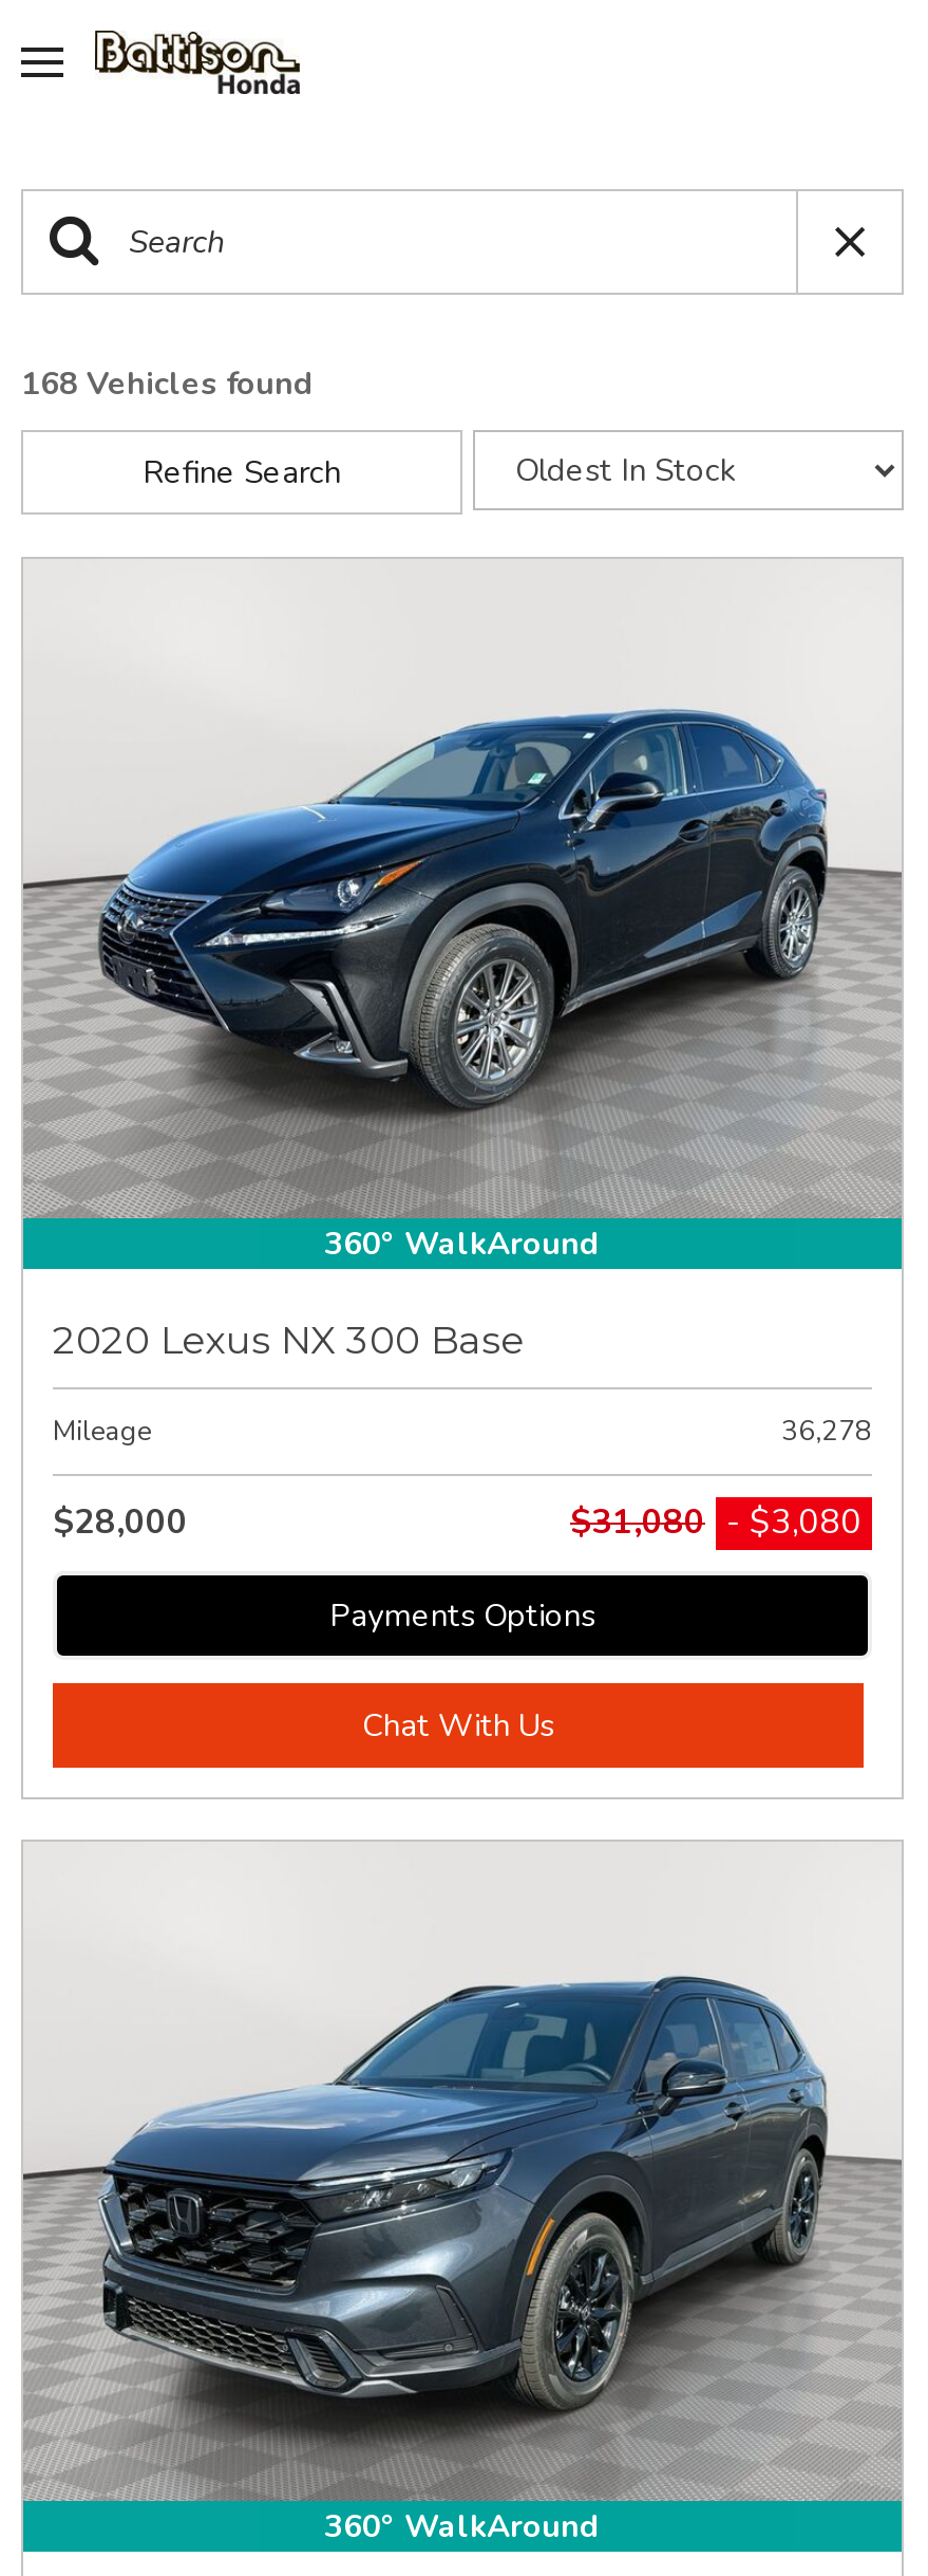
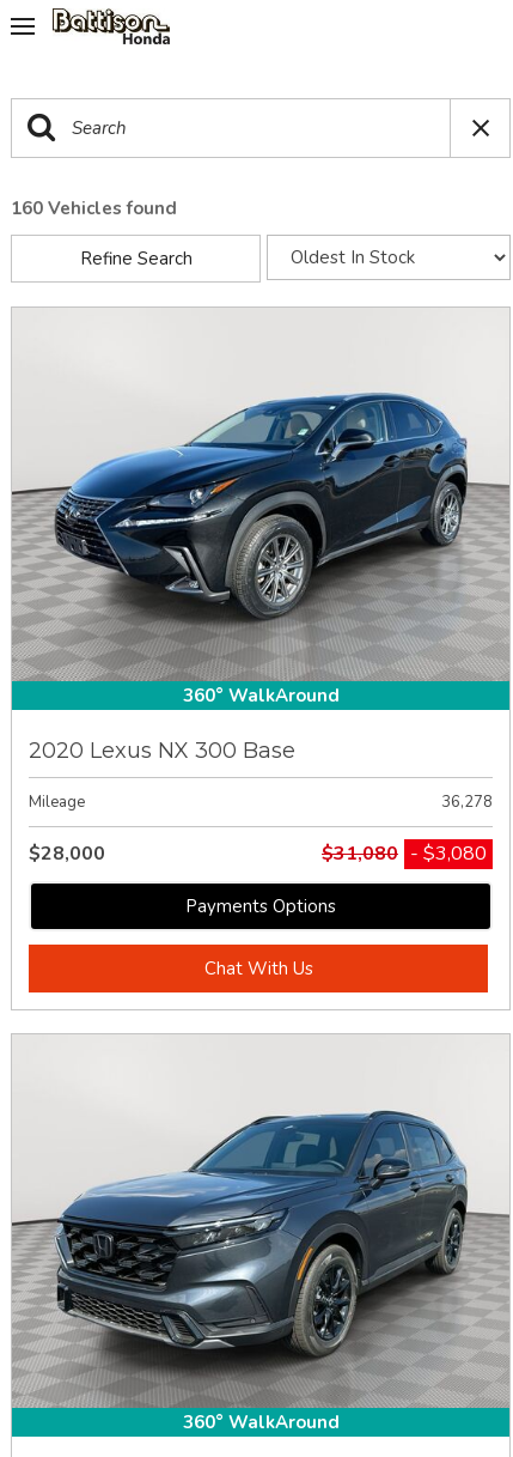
[21,362,315,405] 168 Vehicles found -> [11,196,177,220] 160 Vehicles found

